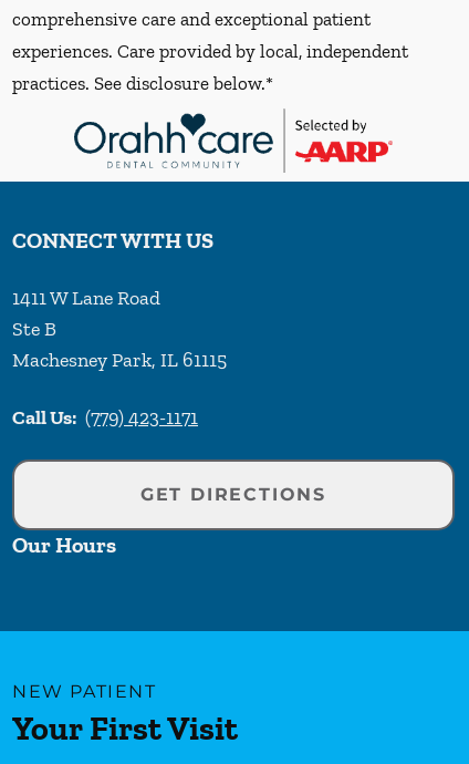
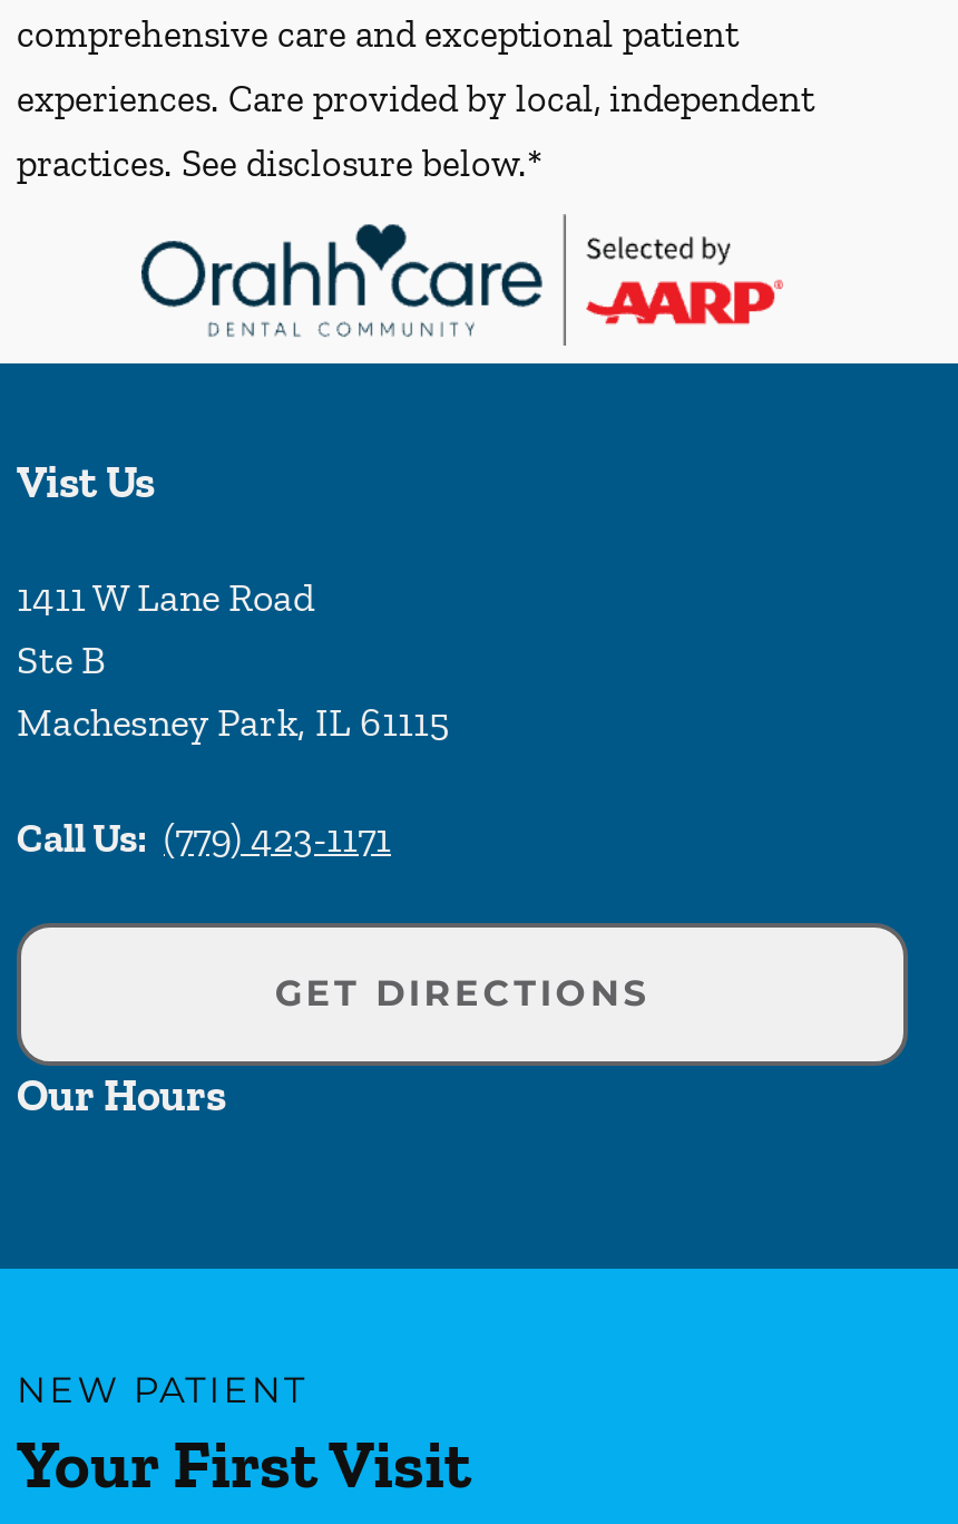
[12,227,213,254] CONNECT WITH US -> [17,454,155,508] Vist Us

